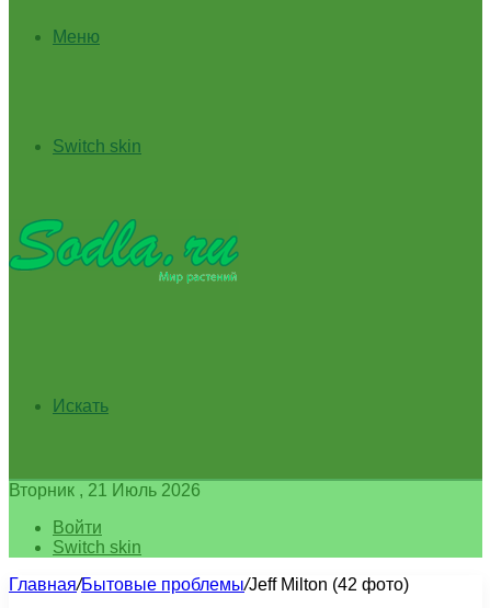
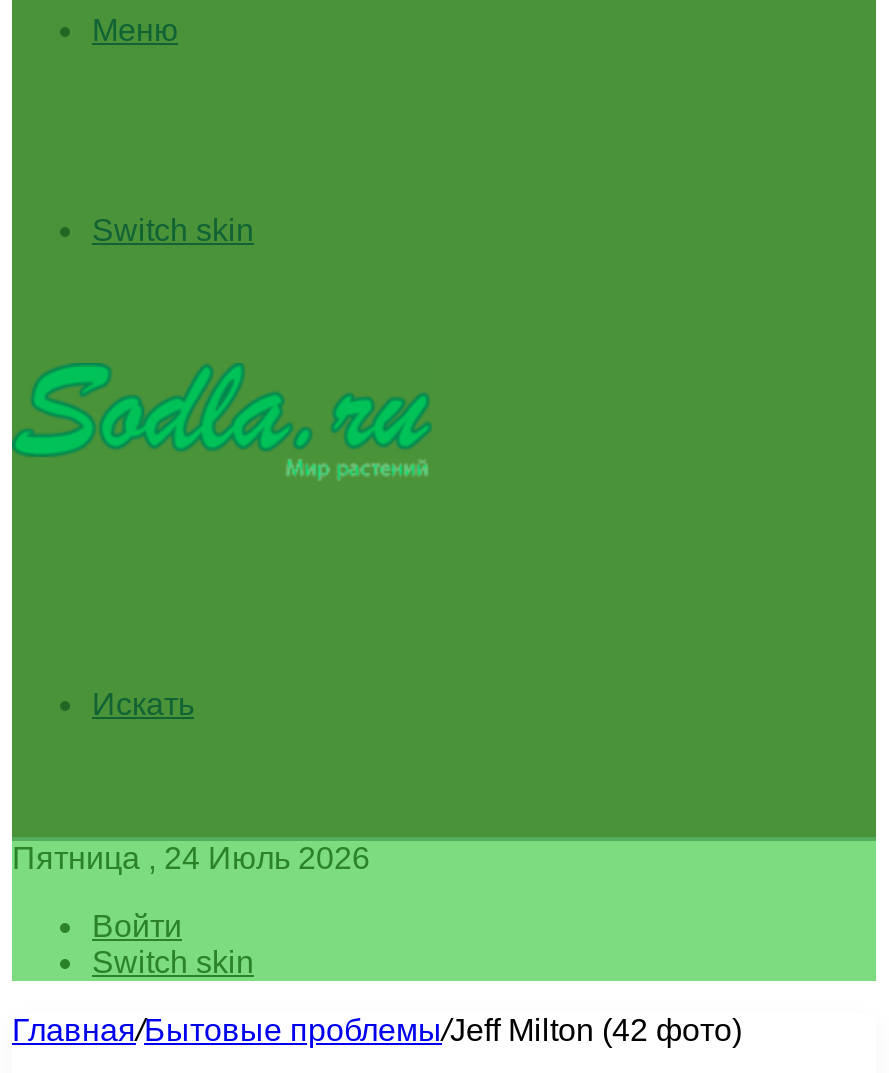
[9,481,201,500] Вторник , 21 Июль 2026 -> [12,841,370,875] Пятница , 24 Июль 2026

